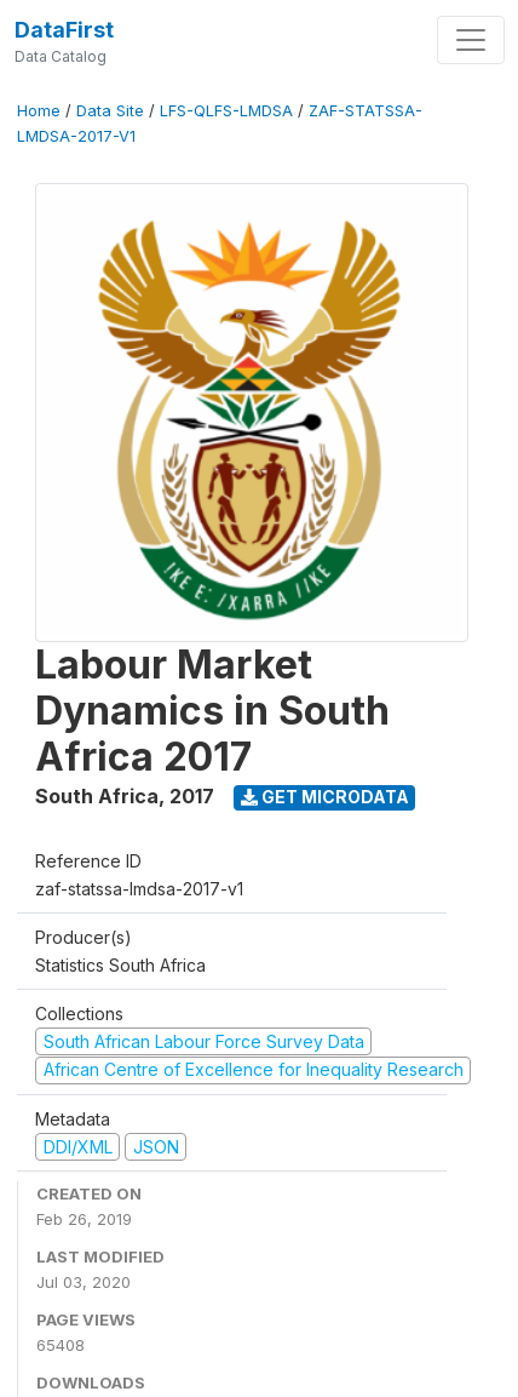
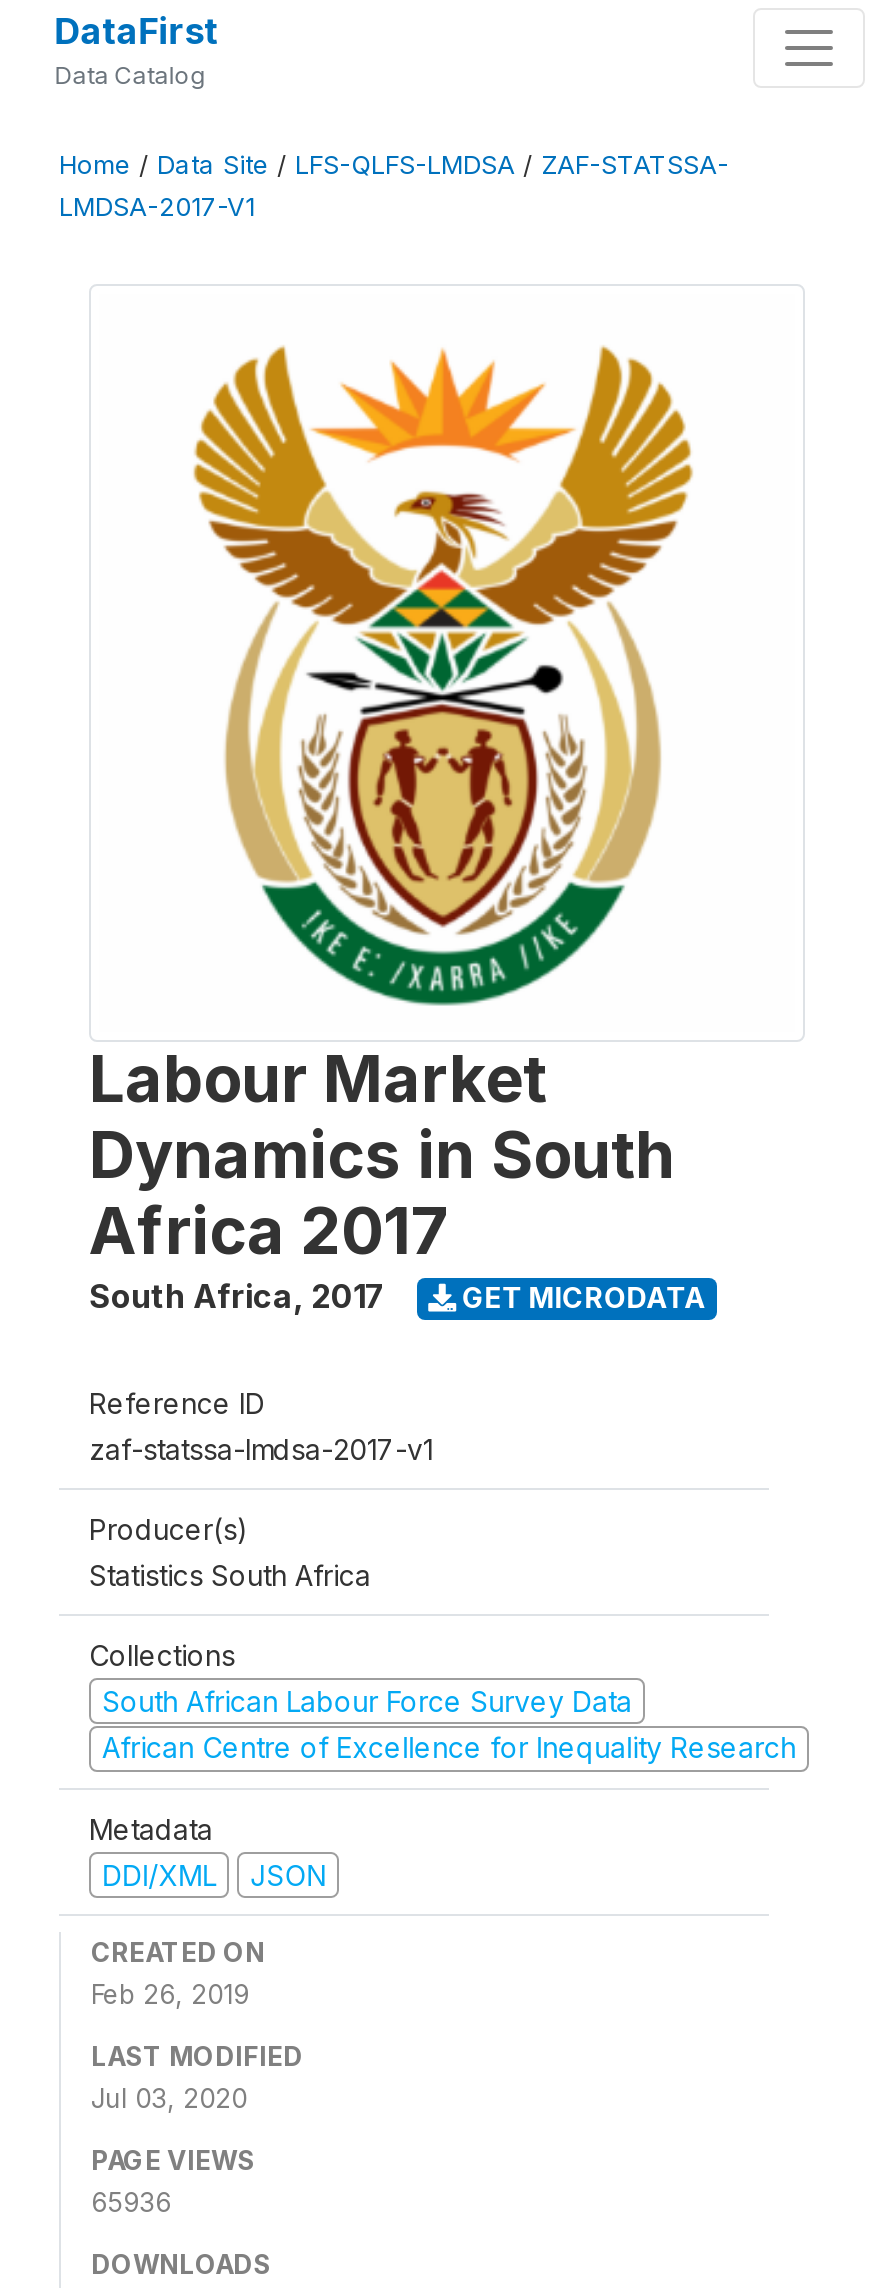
[36,1335,85,1355] 65408 -> [91,2186,171,2218] 65936

